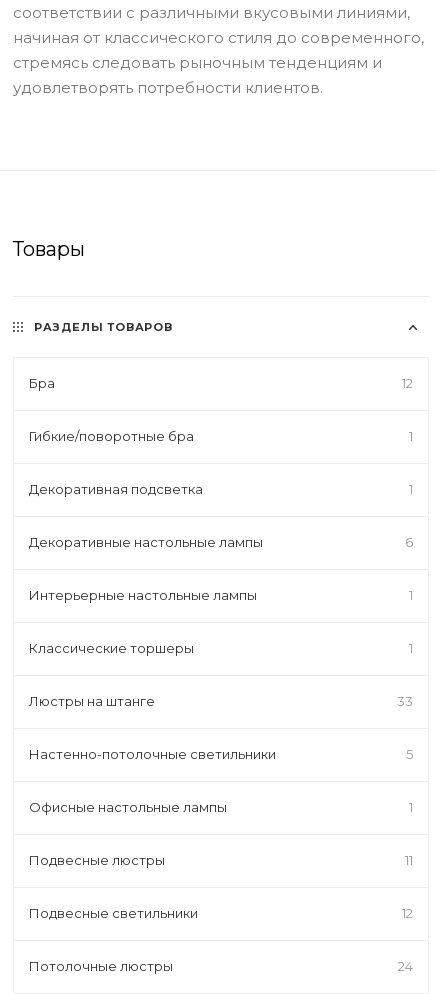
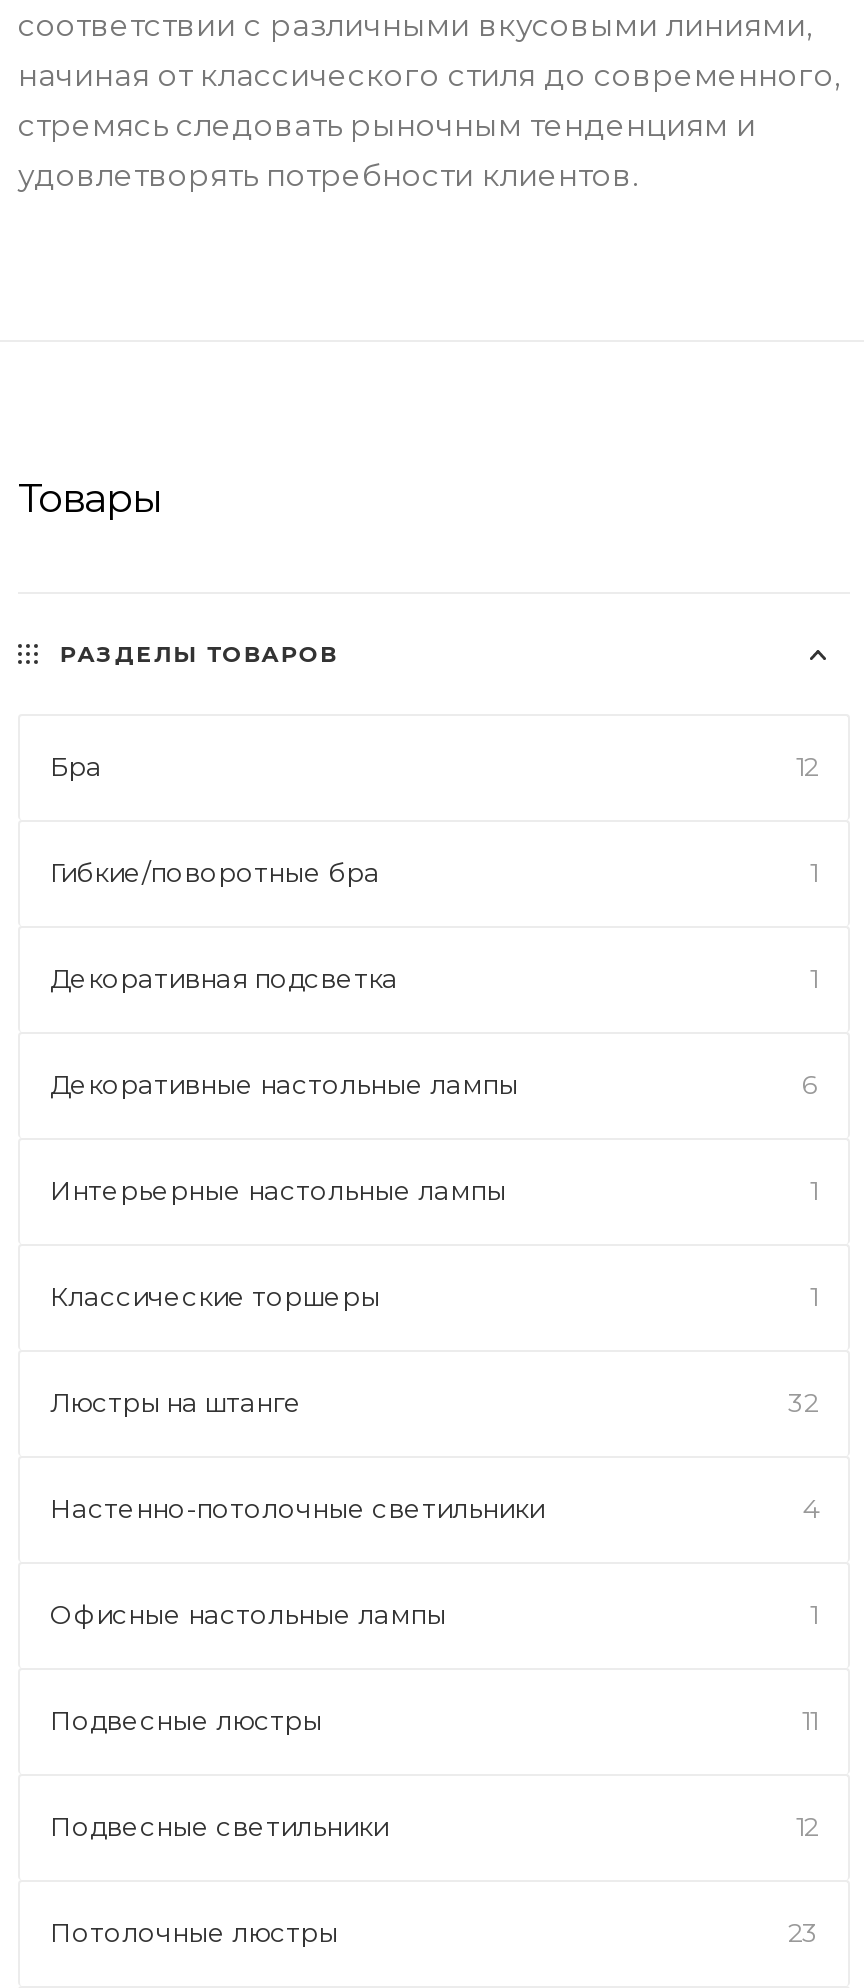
[397,693,413,709] 33 -> [788,1386,818,1418] 32
[406,746,413,762] 5 -> [802,1492,818,1524] 4
[398,958,413,974] 24 -> [788,1916,818,1948] 23

